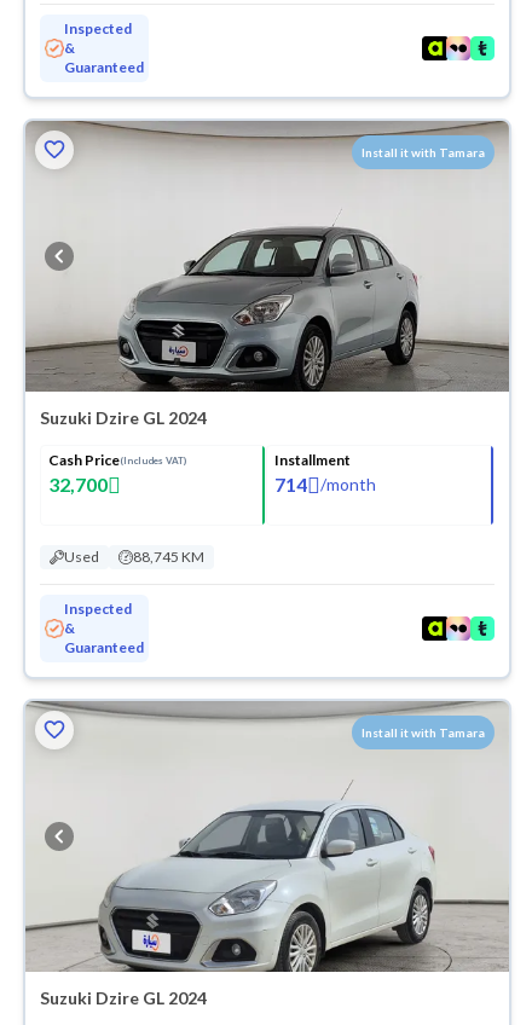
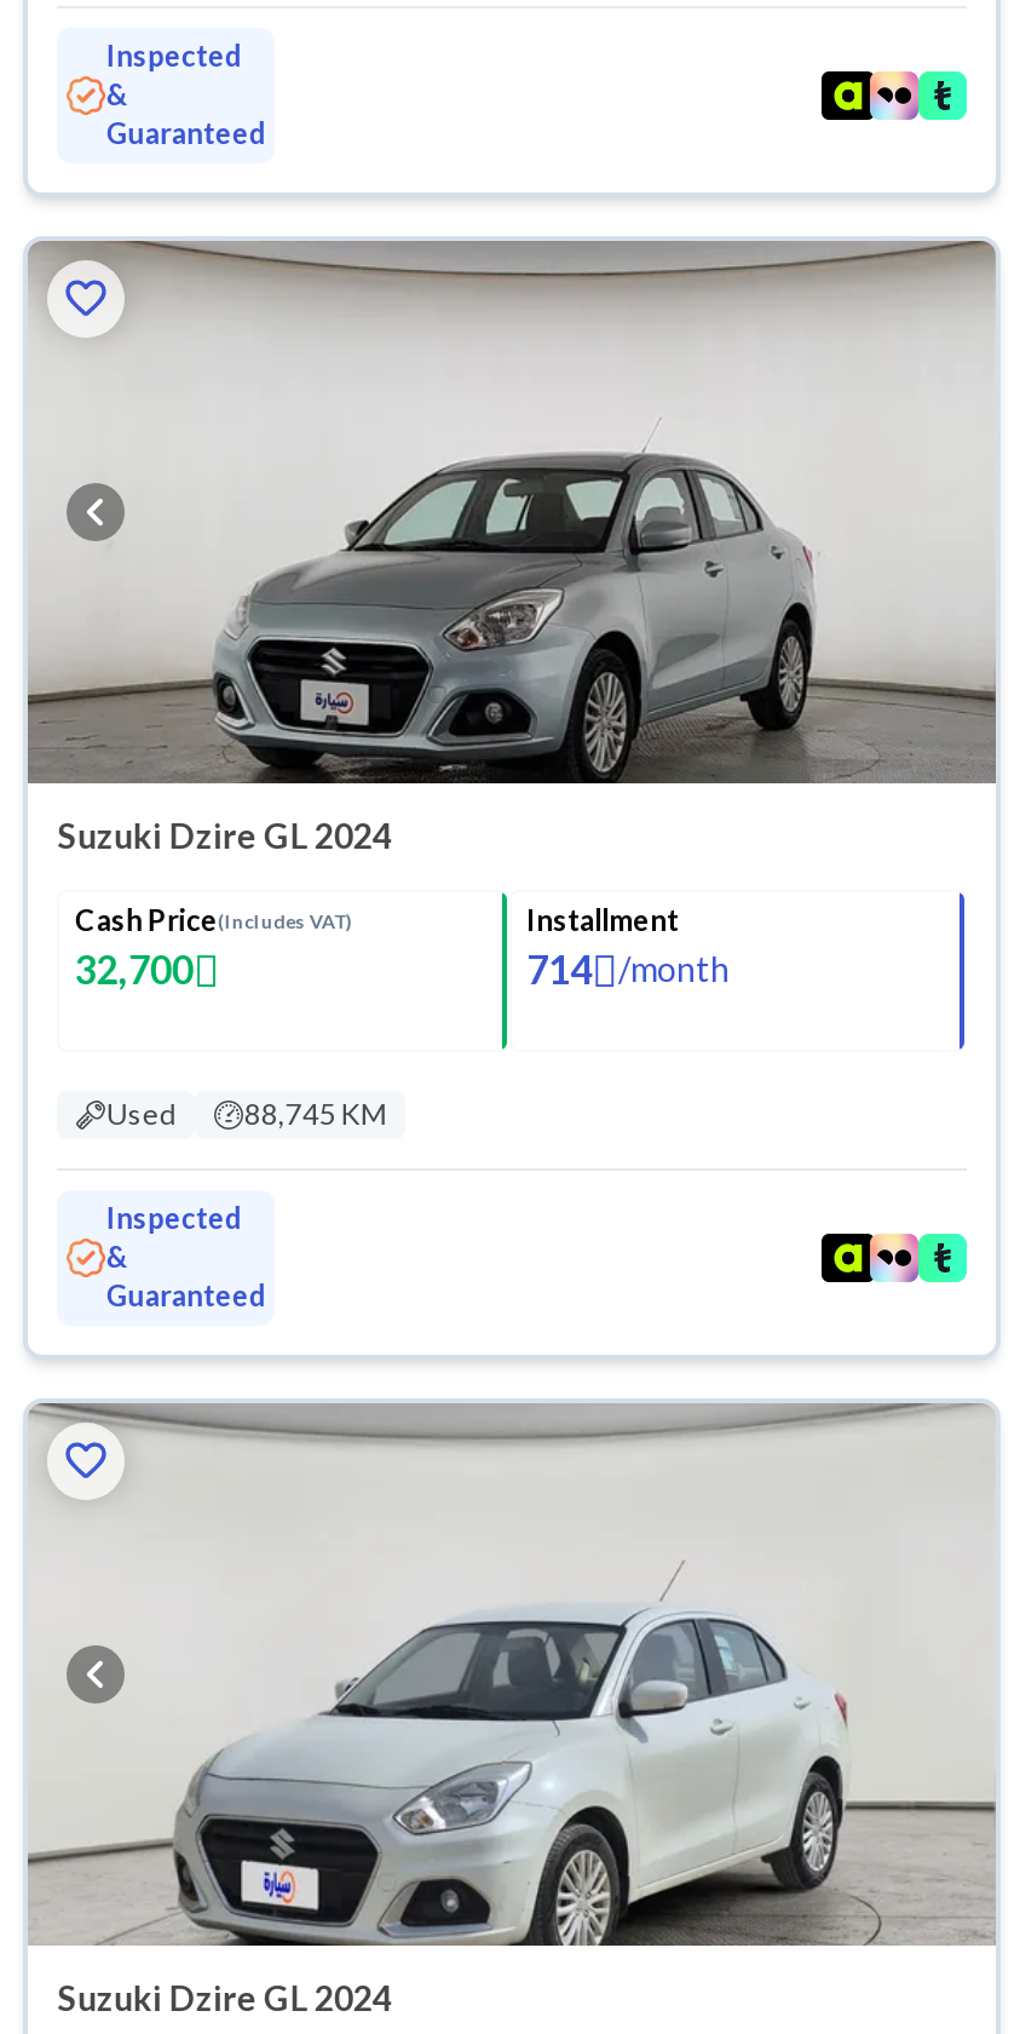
[361,145,484,160] Install it with Tamara -> none
[361,726,484,740] Install it with Tamara -> none

